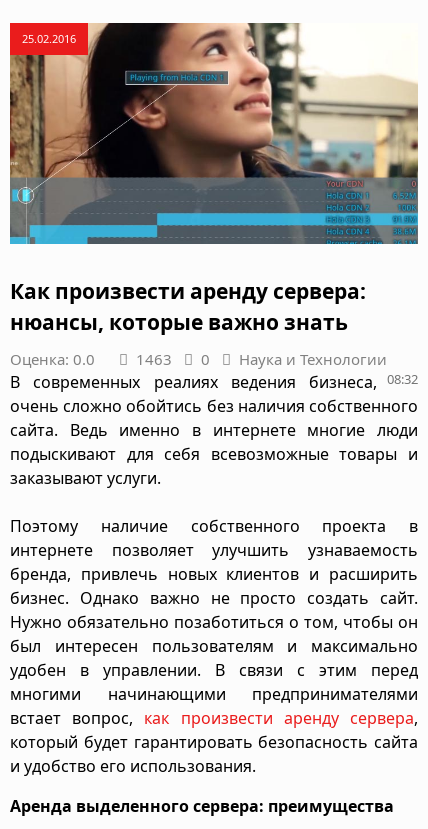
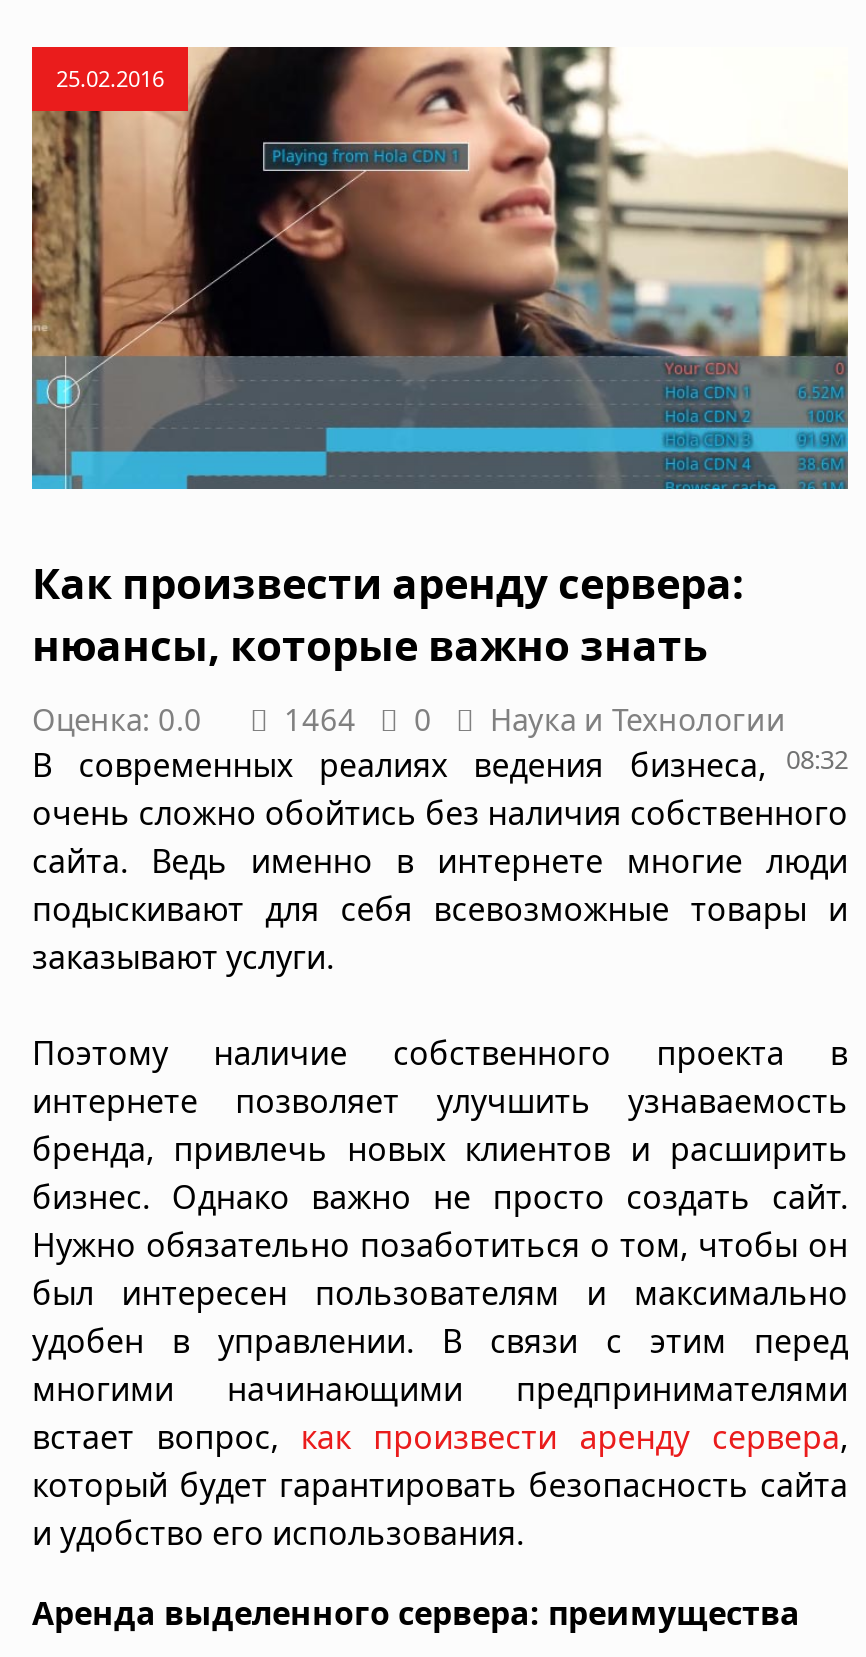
[10,349,387,369] Оценка: 0.0 1463 0 Наука и Технологии -> [32,700,786,740] Оценка: 0.0 1464 0 Наука и Технологии

